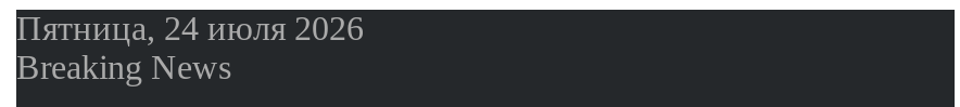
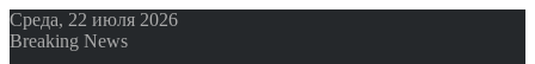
[16,10,364,46] Пятница, 24 июля 2026 -> [10,9,178,30] Среда, 22 июля 2026

